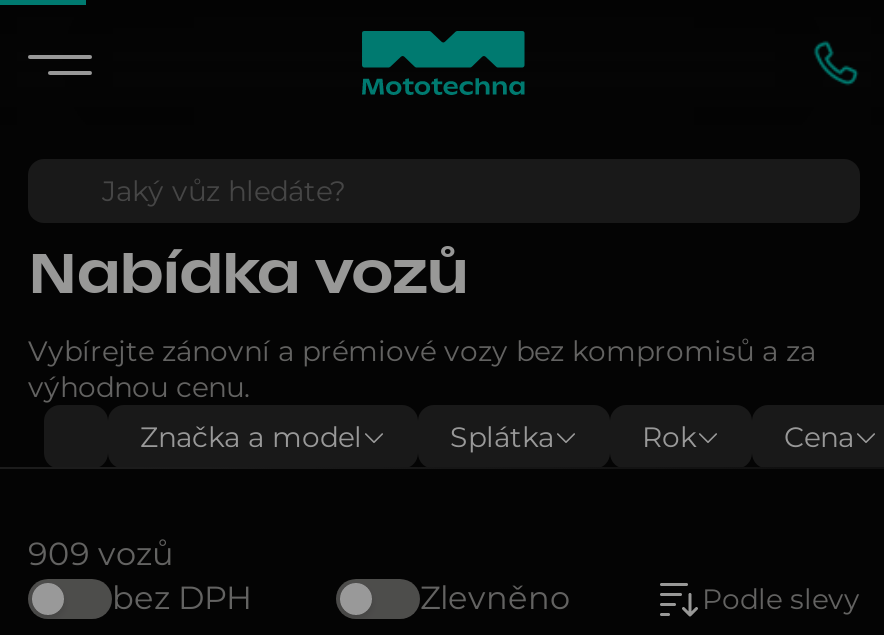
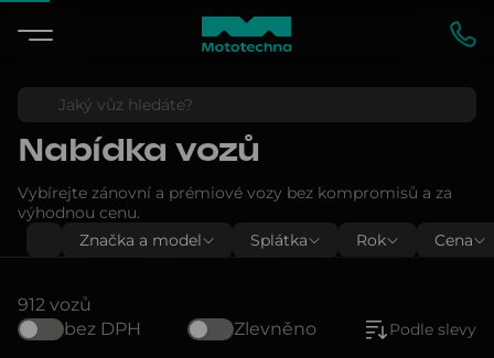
[28,535,174,573] 909 vozů -> [18,294,92,315] 912 vozů

